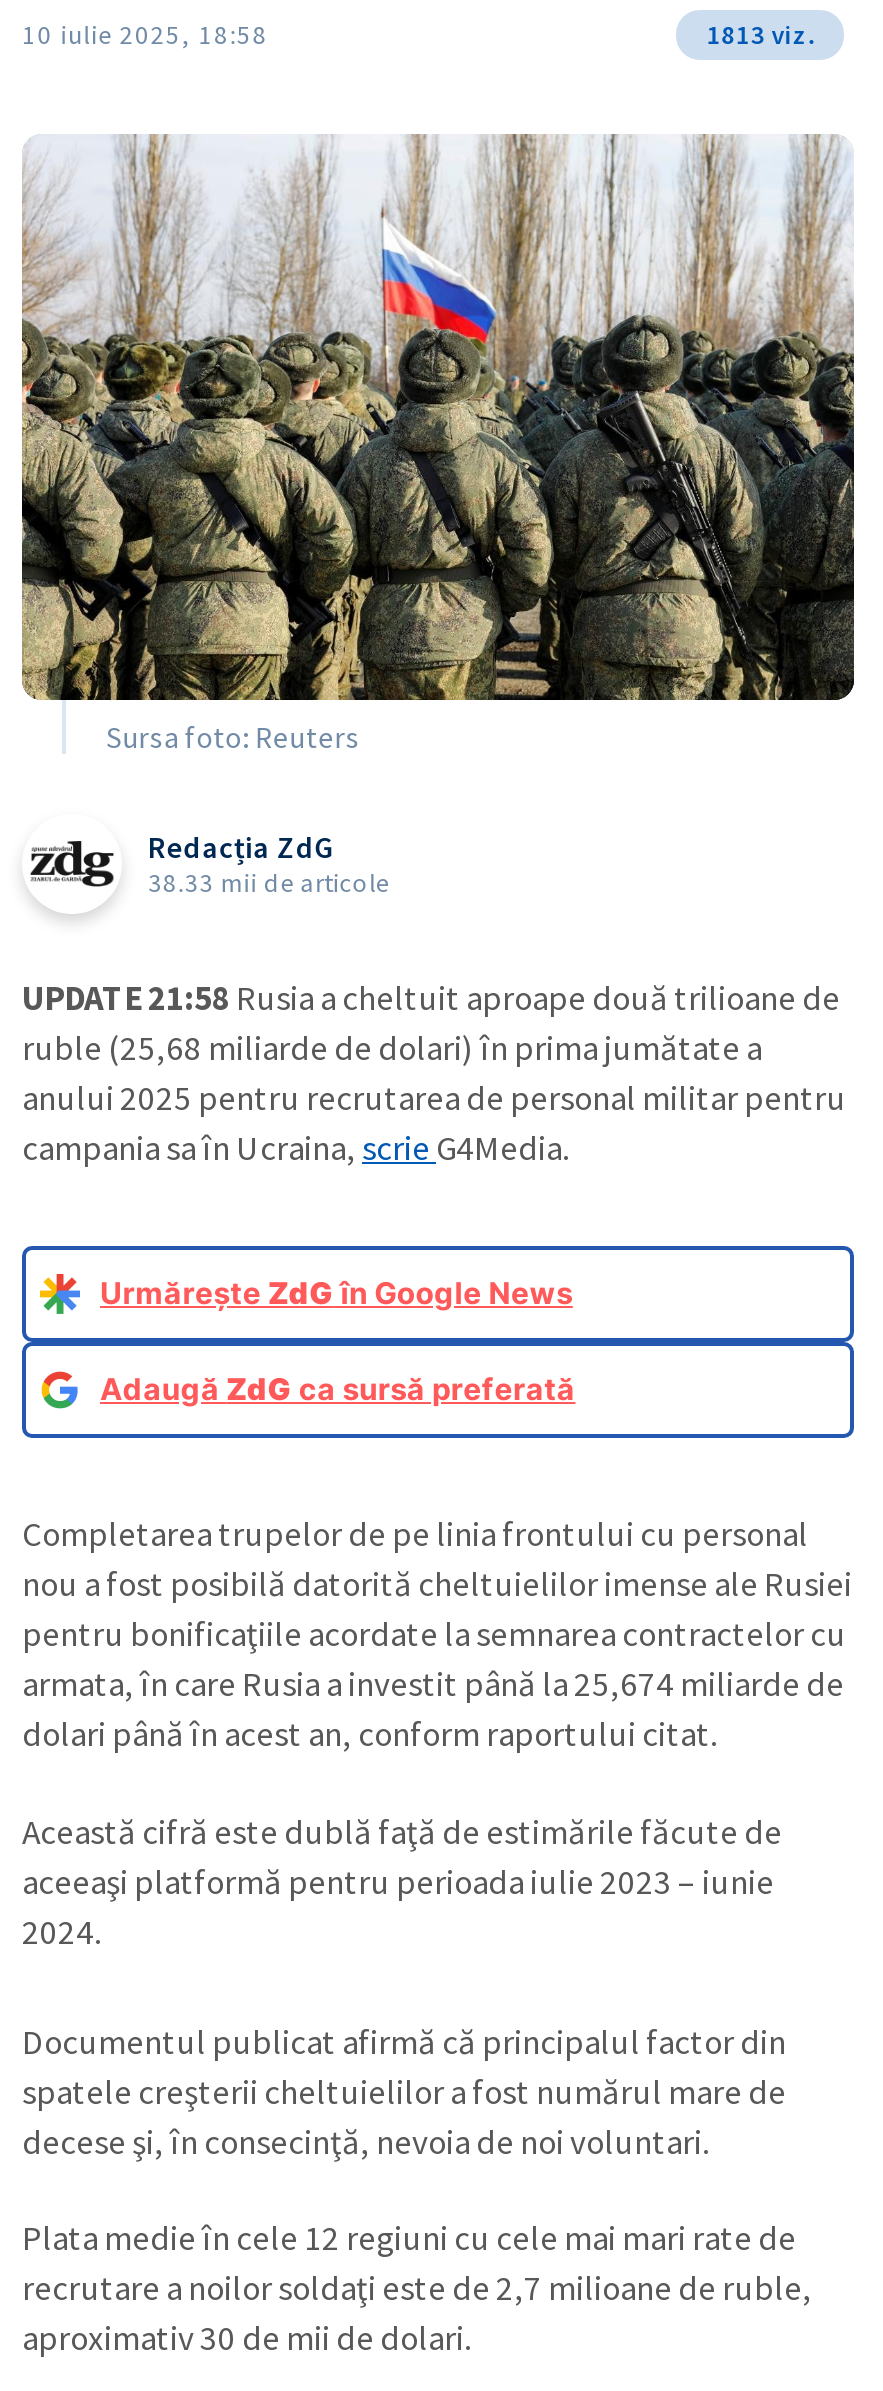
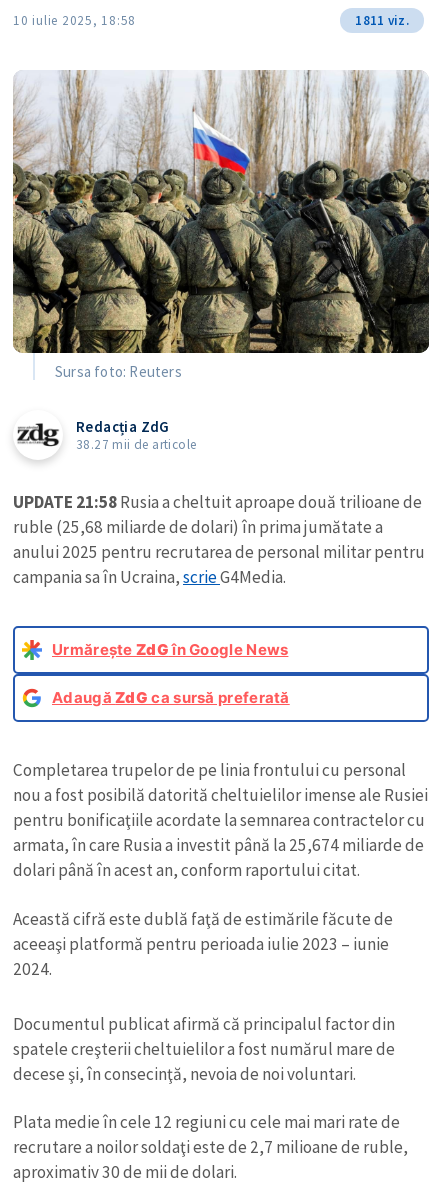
[707,17,814,51] 1813 viz. -> [355,12,409,29] 1811 viz.
[148,866,389,900] 38.33 mii de articole -> [76,436,196,453] 38.27 mii de articole

